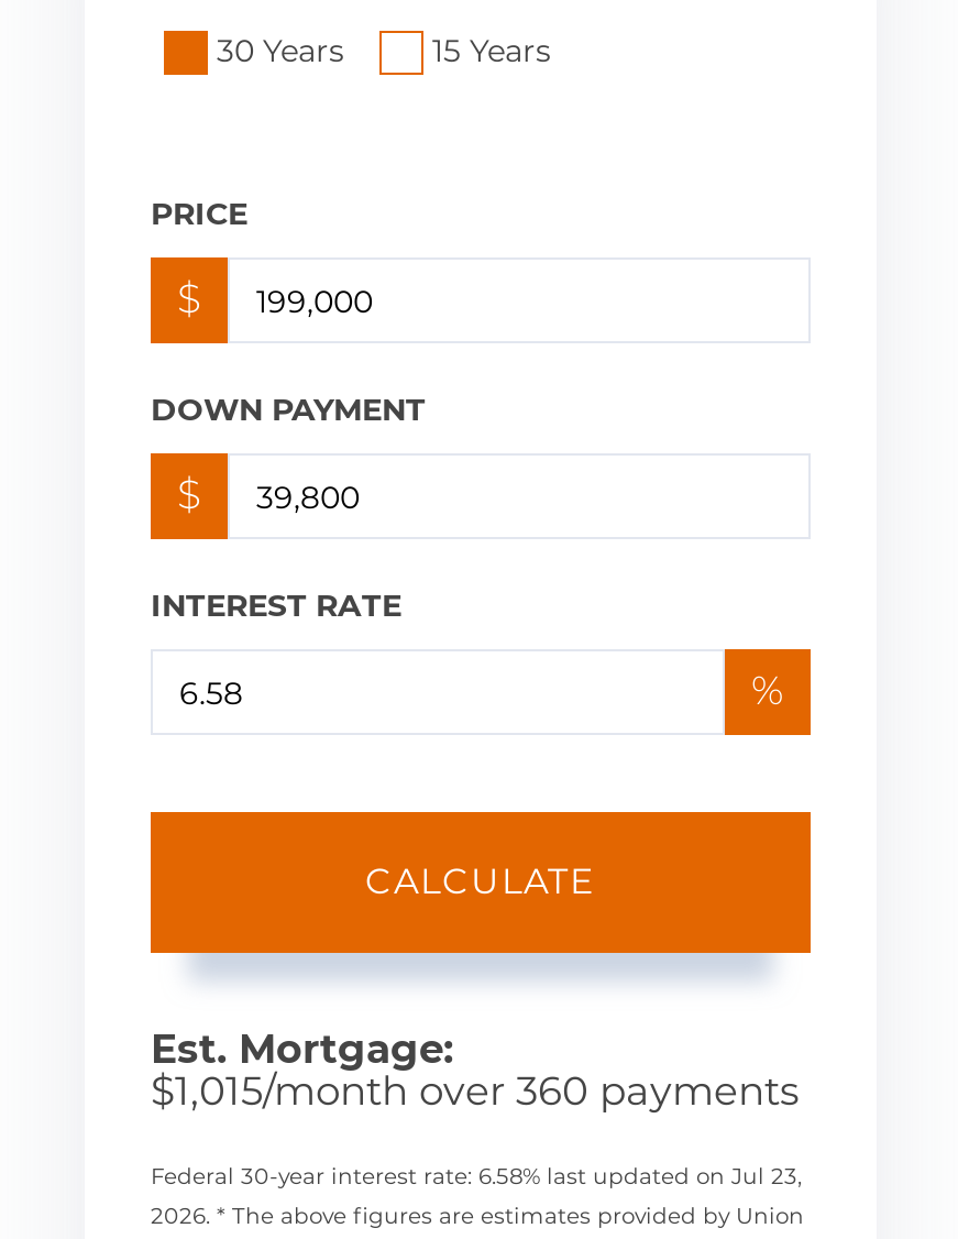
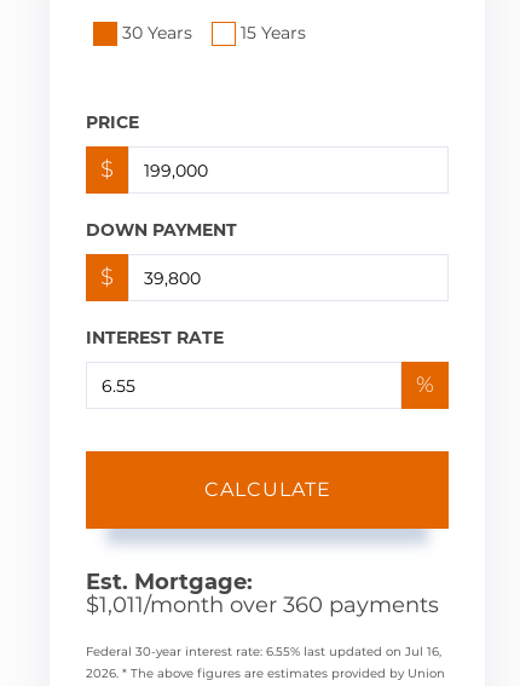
[151,1068,800,1116] $1,015/month over 360 payments -> [86,592,439,619] $1,011/month over 360 payments
[151,1163,802,1191] Federal 30-year interest rate: 6.58% last updated on Jul 23, -> [86,644,441,660] Federal 30-year interest rate: 6.55% last updated on Jul 16,

